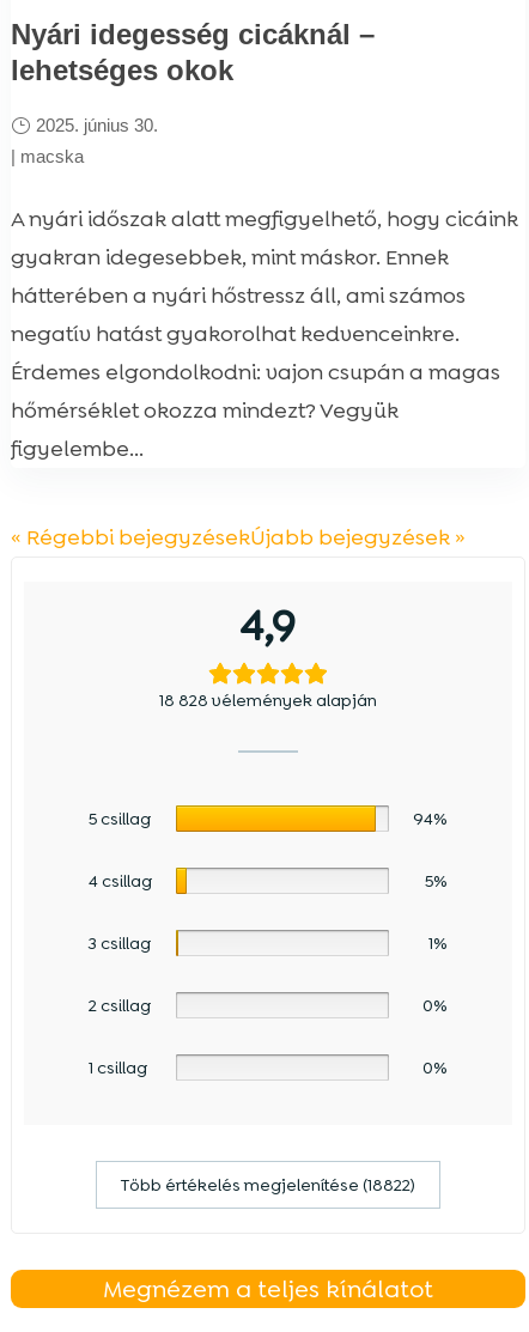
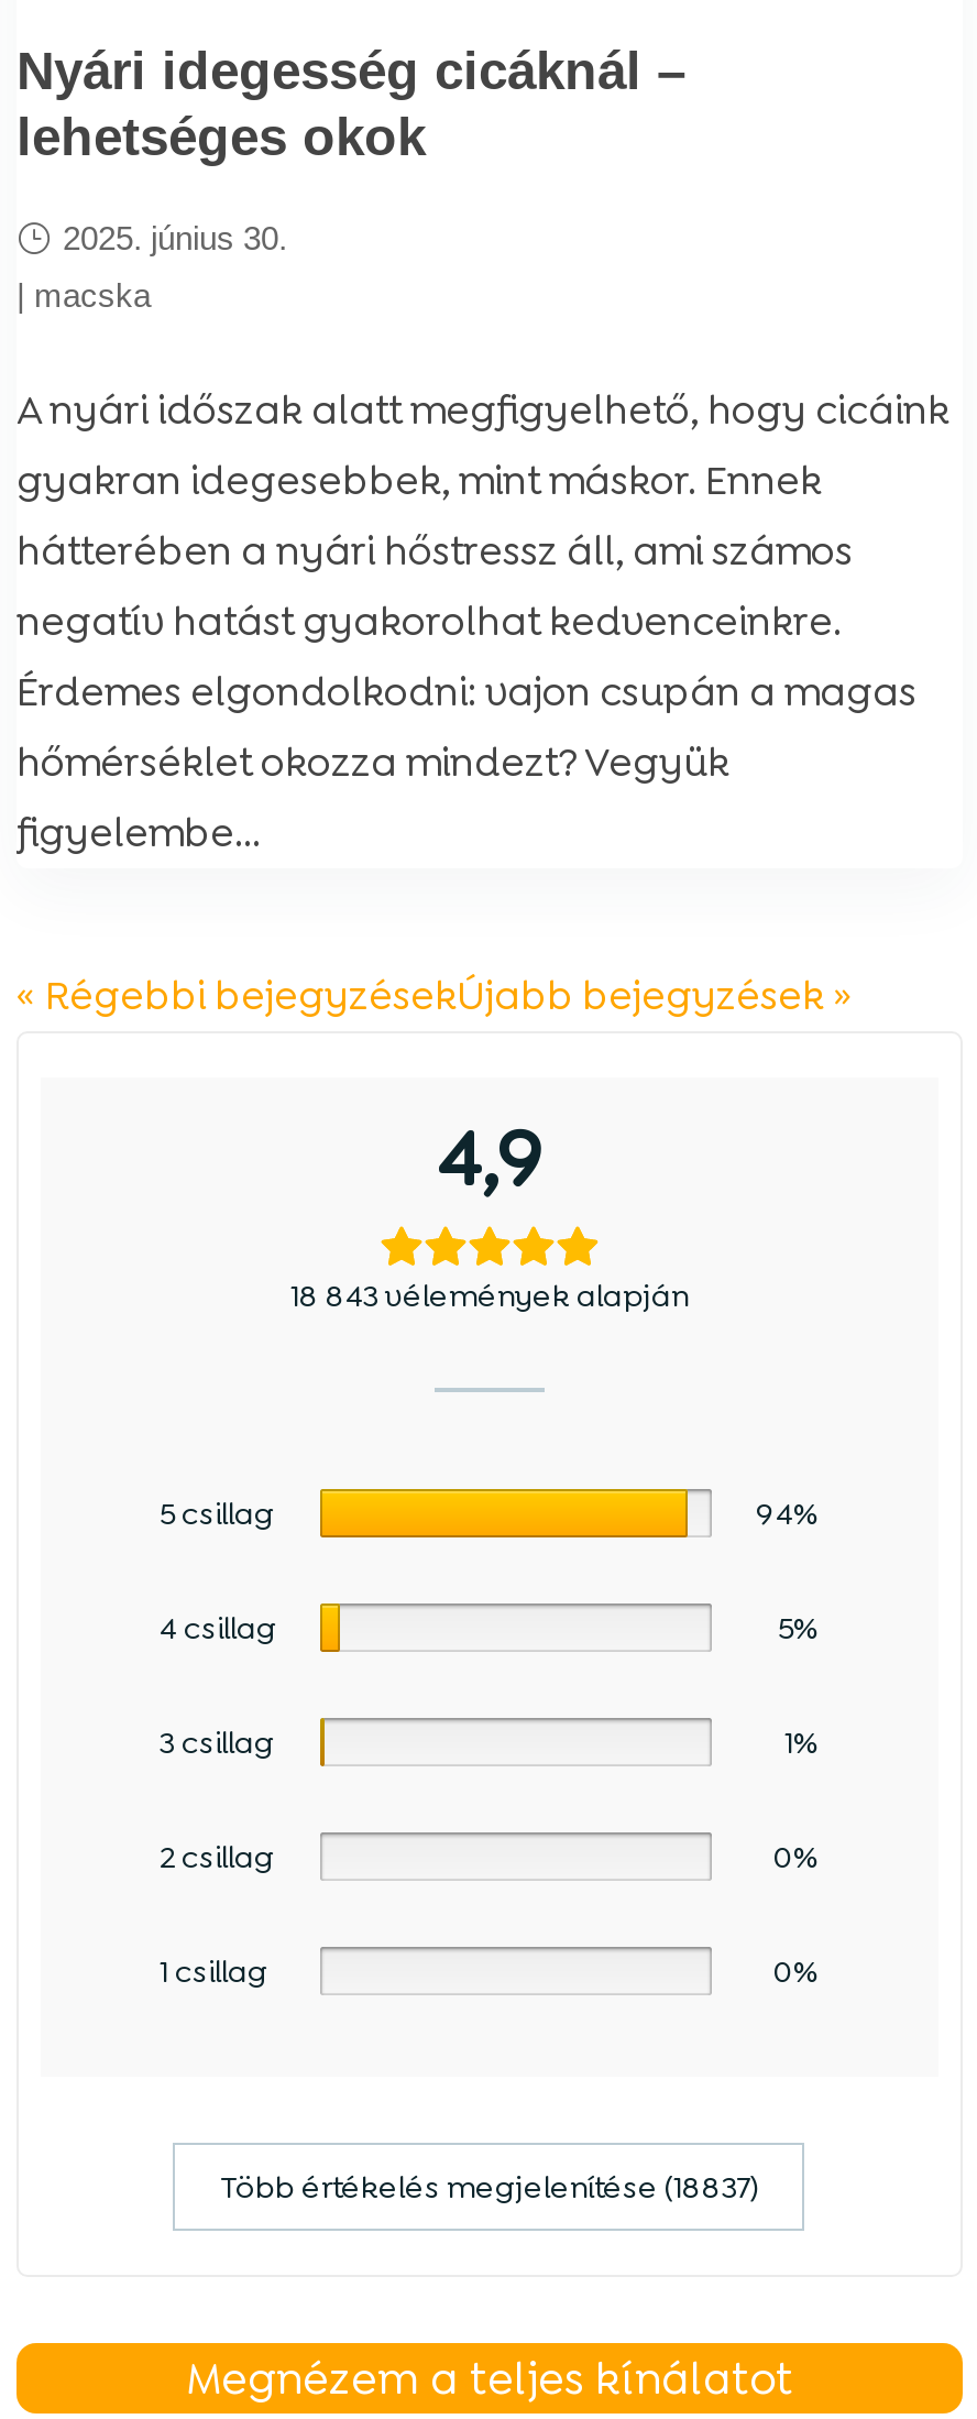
[159,689,377,711] 18 828 vélemények alapján -> [290,1277,689,1316] 18 843 vélemények alapján
[121,1174,415,1196] Több értékelés megjelenítése (18822) -> [220,2168,759,2208] Több értékelés megjelenítése (18837)

